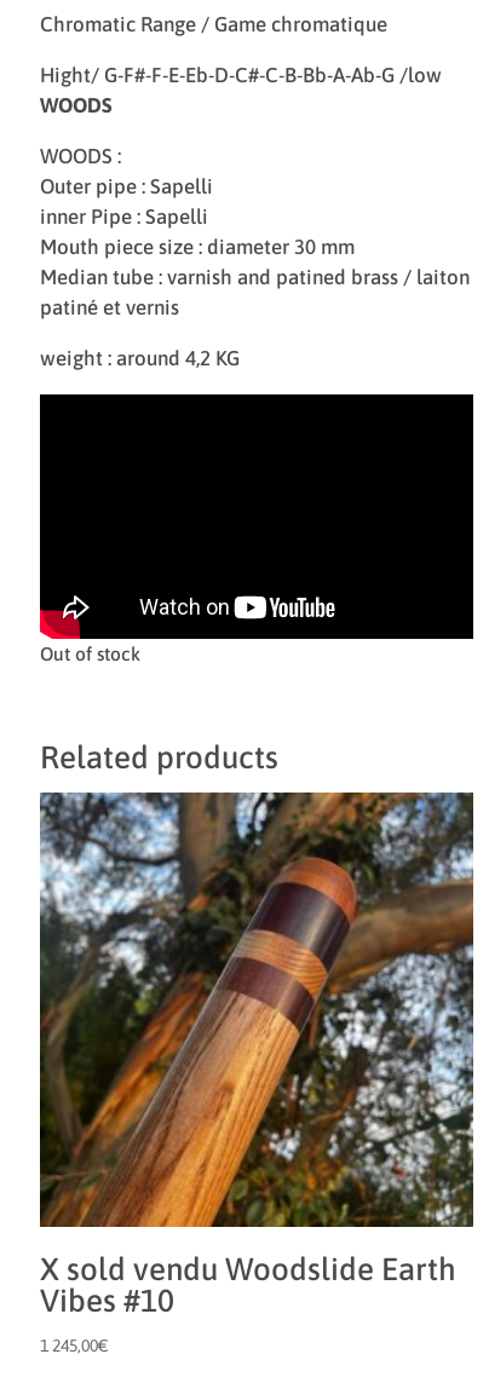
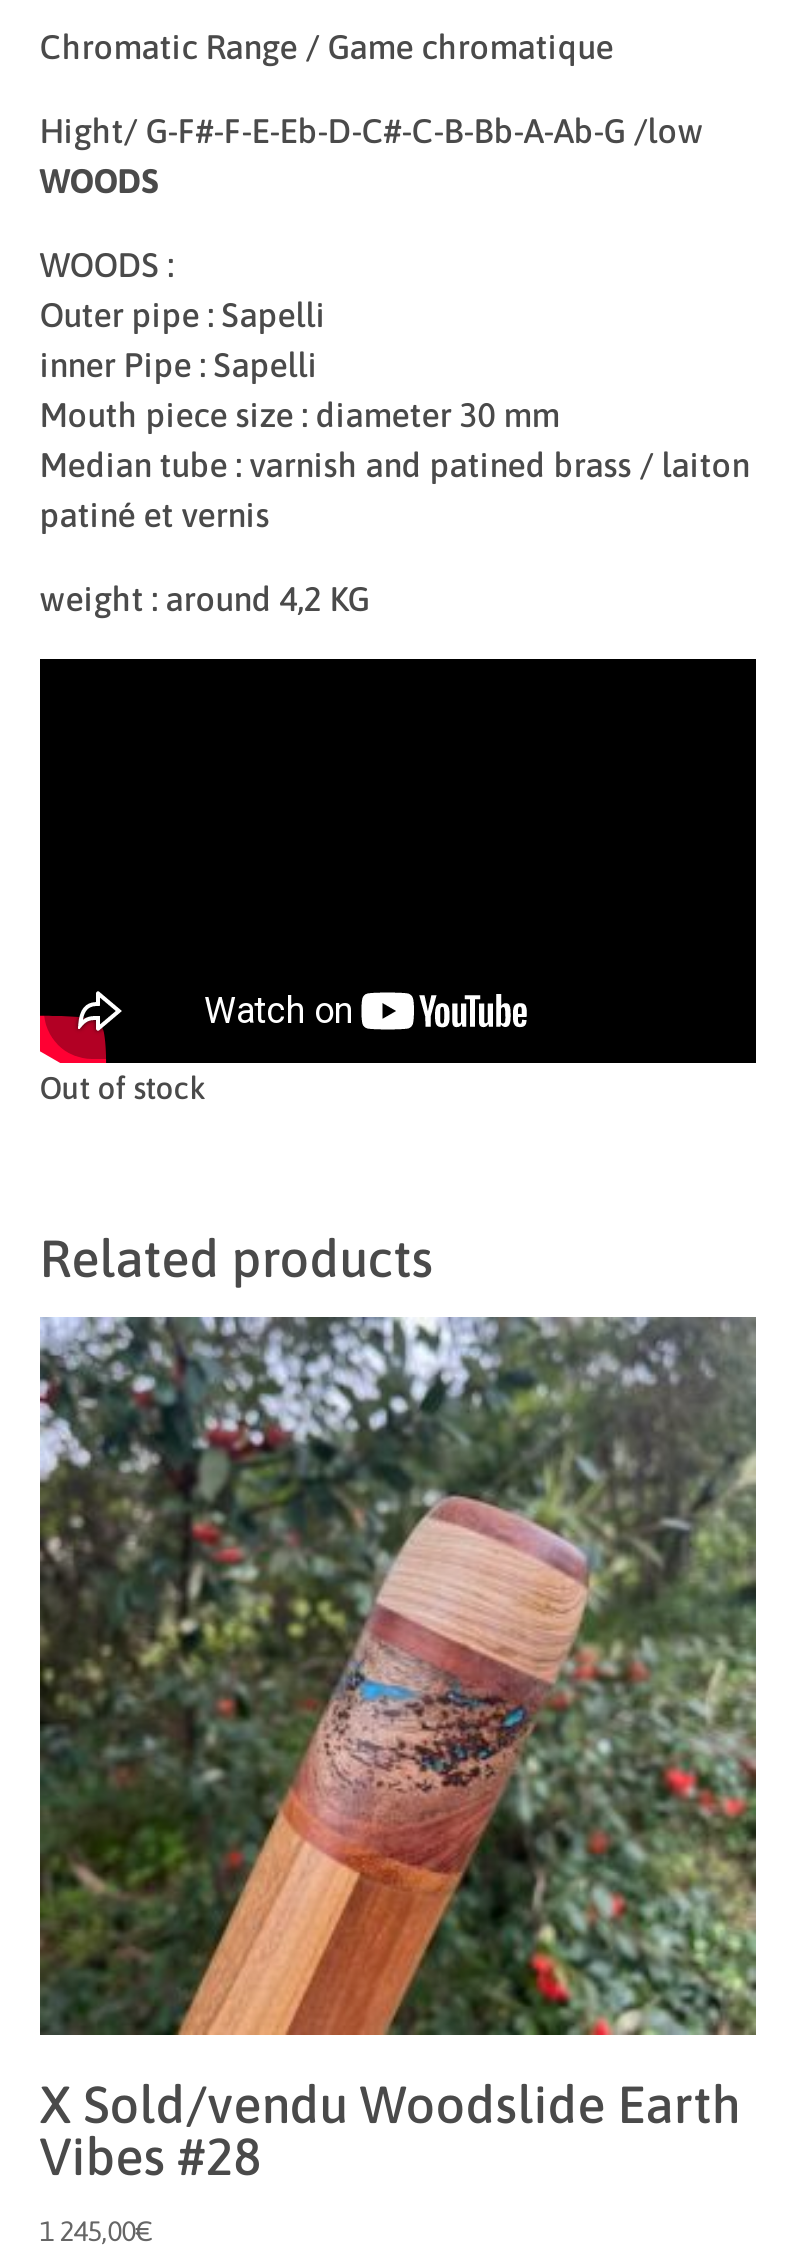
[40,791,473,1318] [image] | X sold vendu Woodslide Earth | Vibes #10 -> [40,1315,758,2186] [image] | X Sold/vendu Woodslide Earth | Vibes #28

